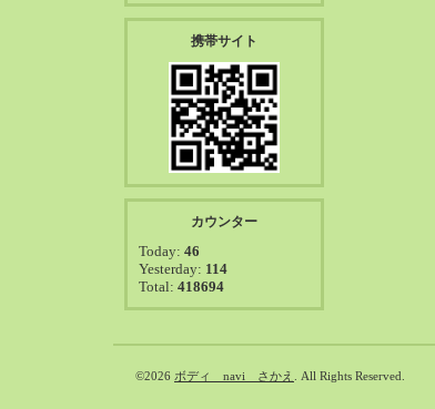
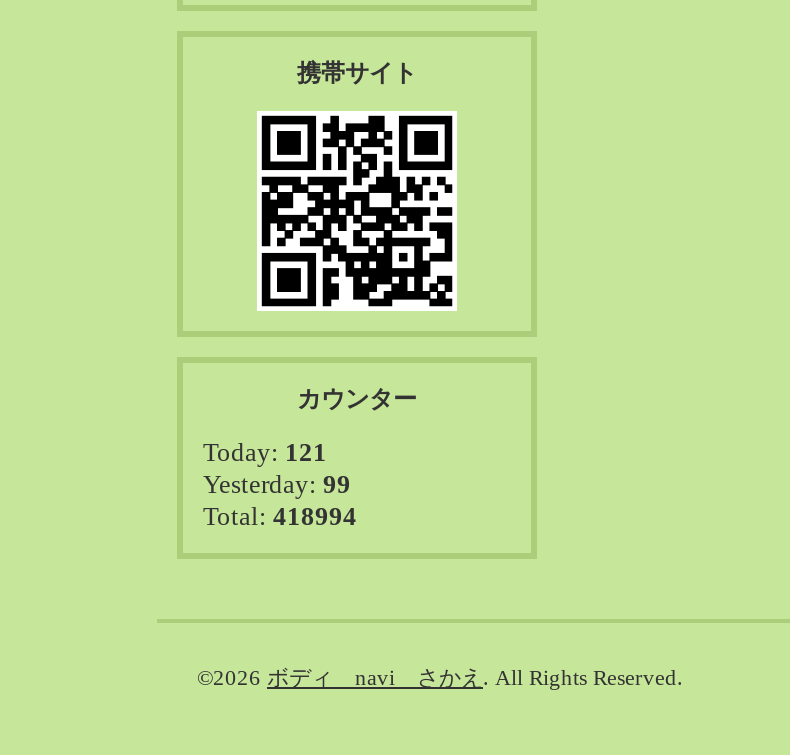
[139,243,200,259] Today: 46 -> [203,437,327,467] Today: 121
[139,260,227,277] Yesterday: 114 -> [203,469,351,499] Yesterday: 99
[139,278,224,295] Total: 418694 -> [203,501,357,531] Total: 418994

